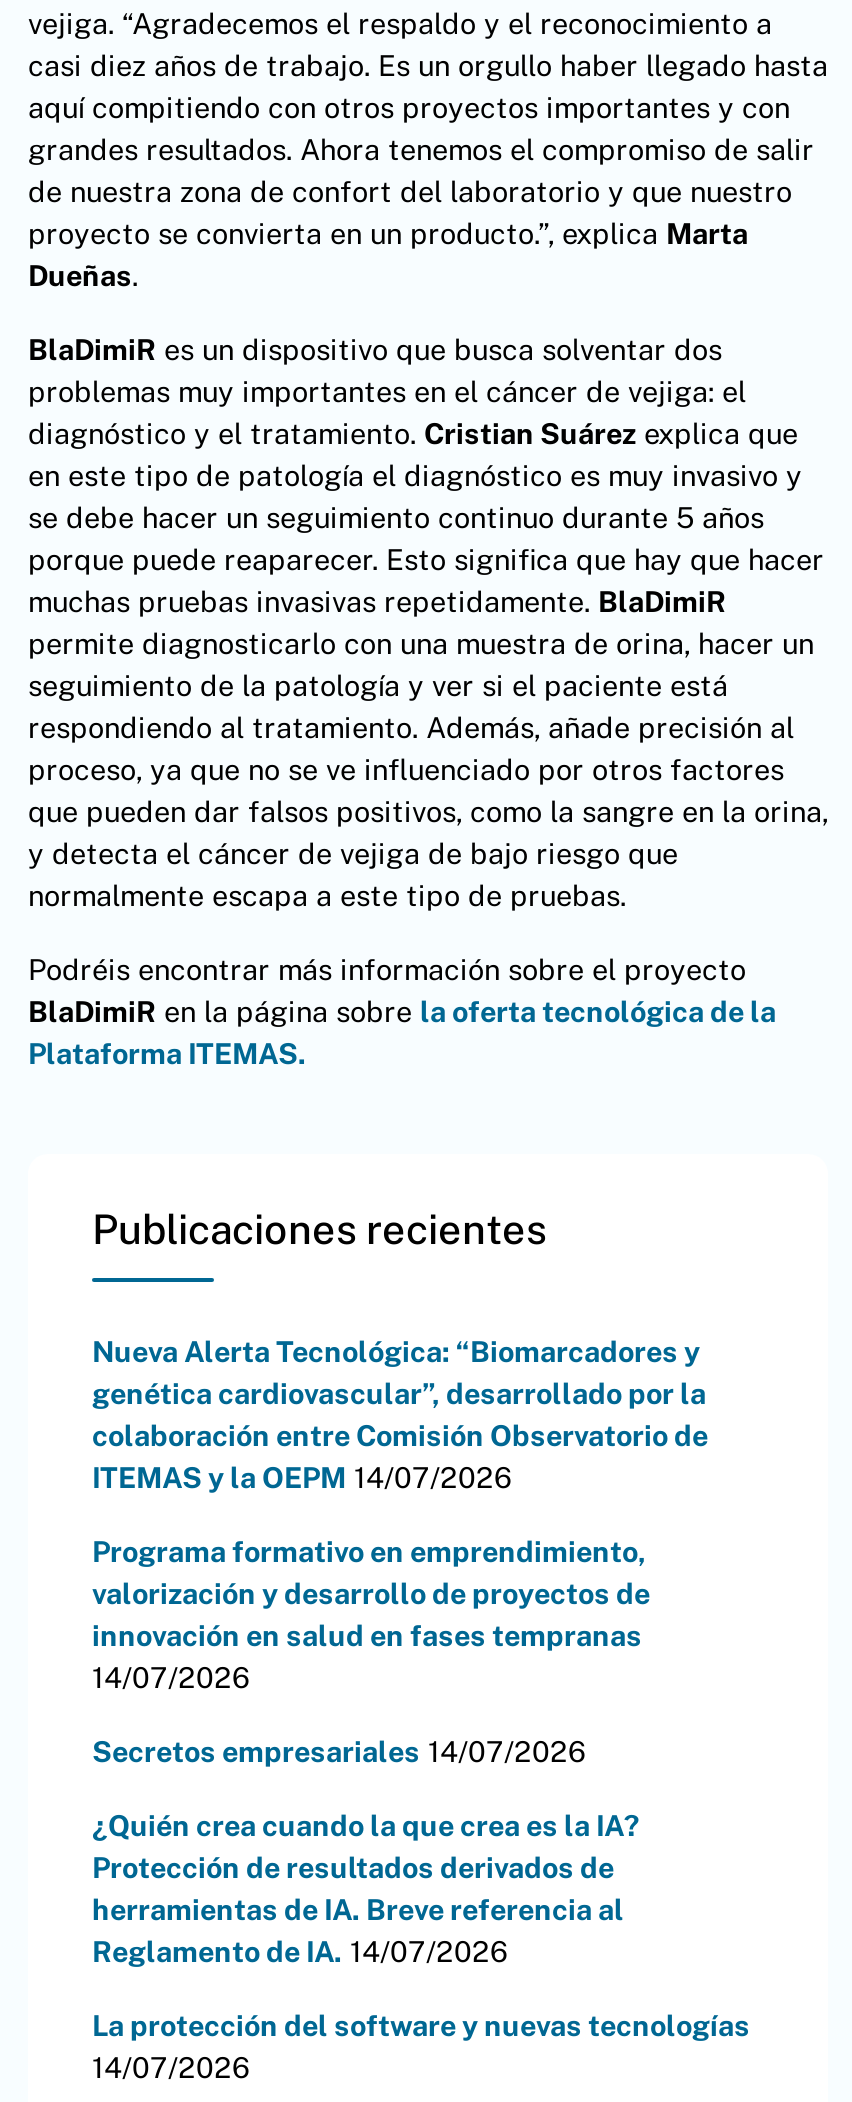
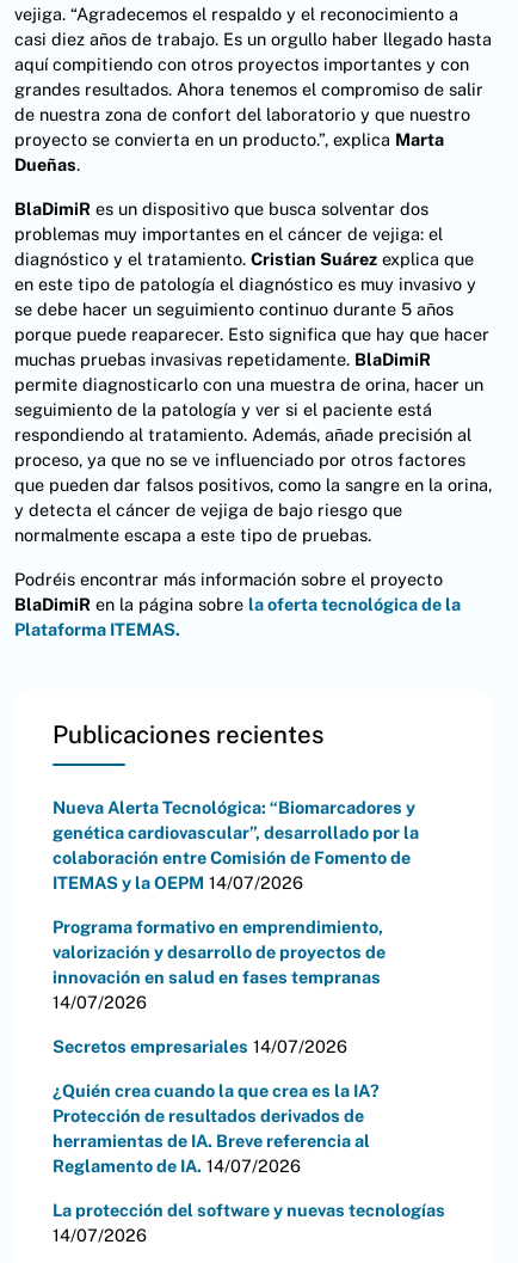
[92,1418,708,1452] colaboración entre Comisión Observatorio de -> [53,847,411,867] colaboración entre Comisión de Fomento de

